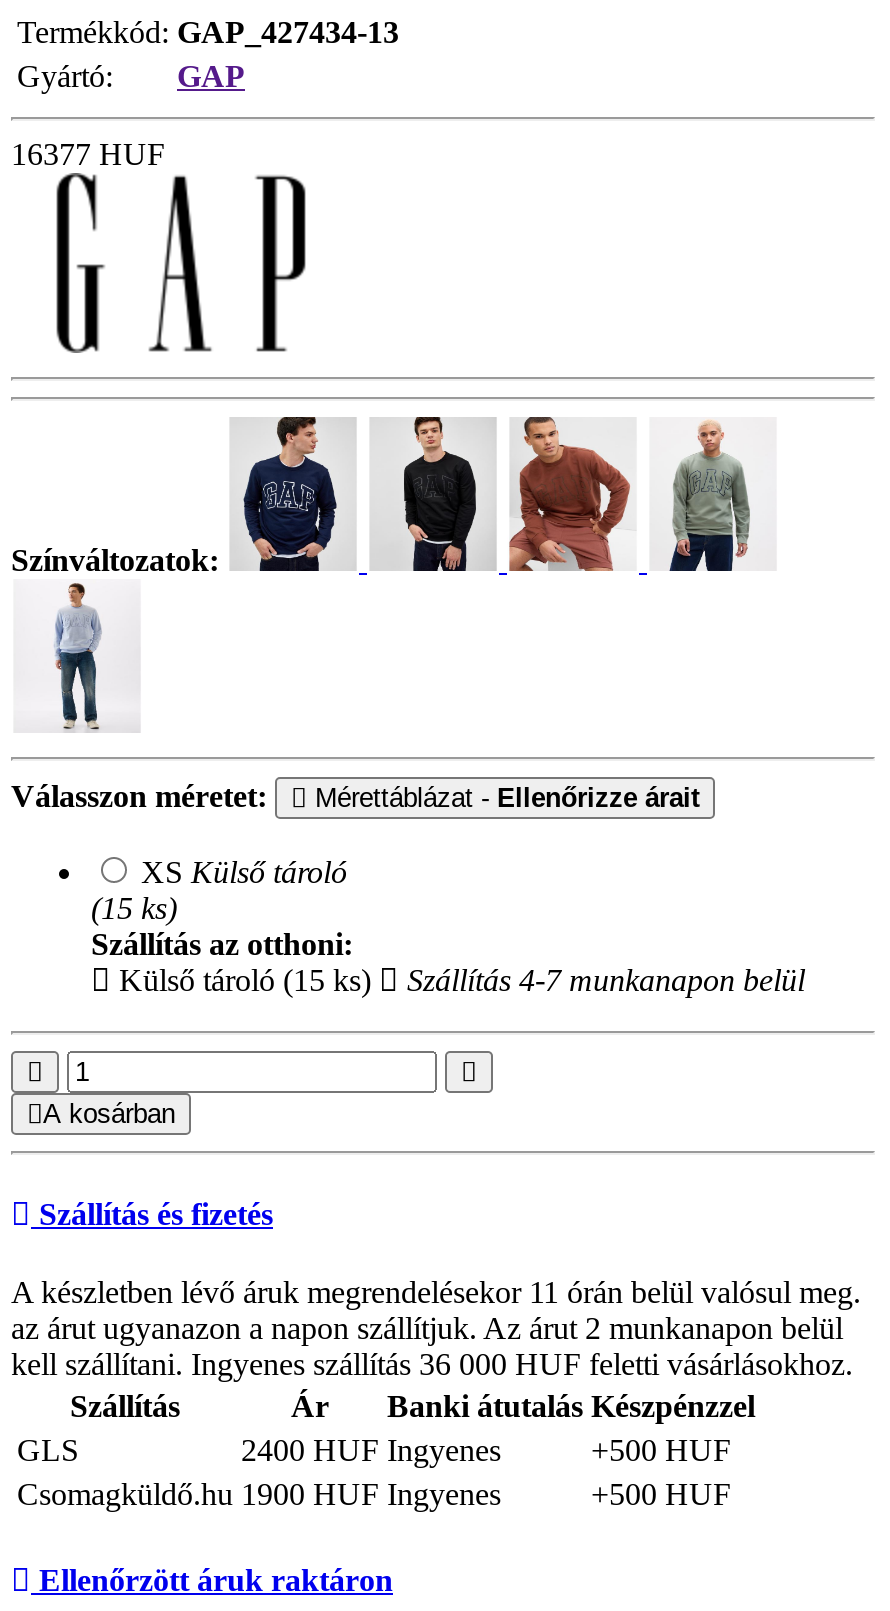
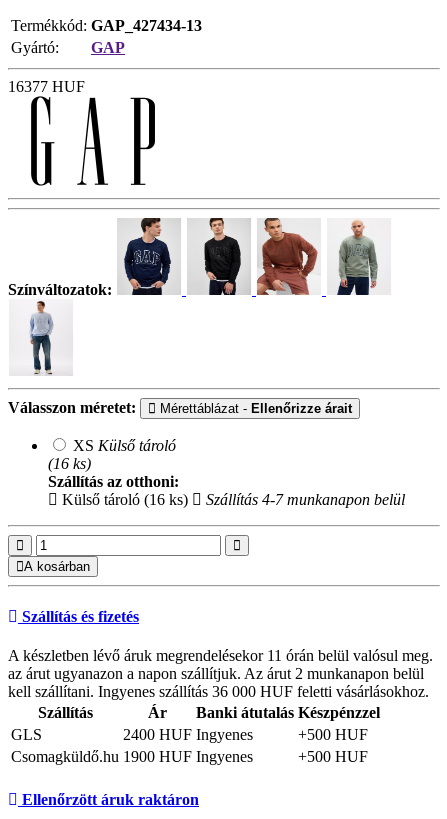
[91,891,177,925] (15 ks) -> [48,455,91,472] (16 ks)
[111,963,371,997] Külső tároló (15 ks) -> [58,491,188,508] Külső tároló (16 ks)

